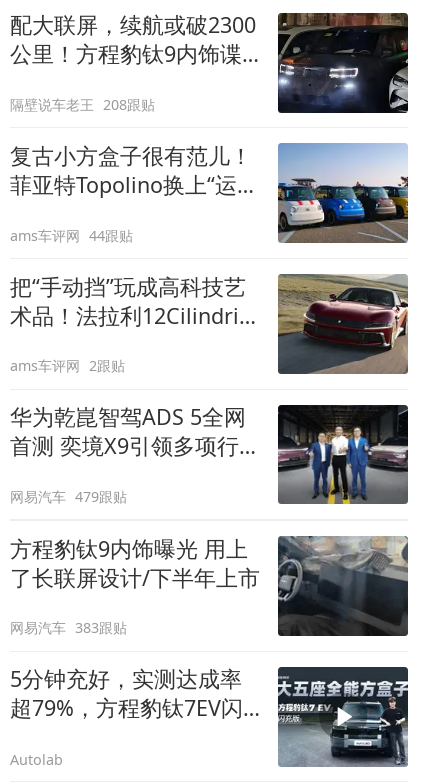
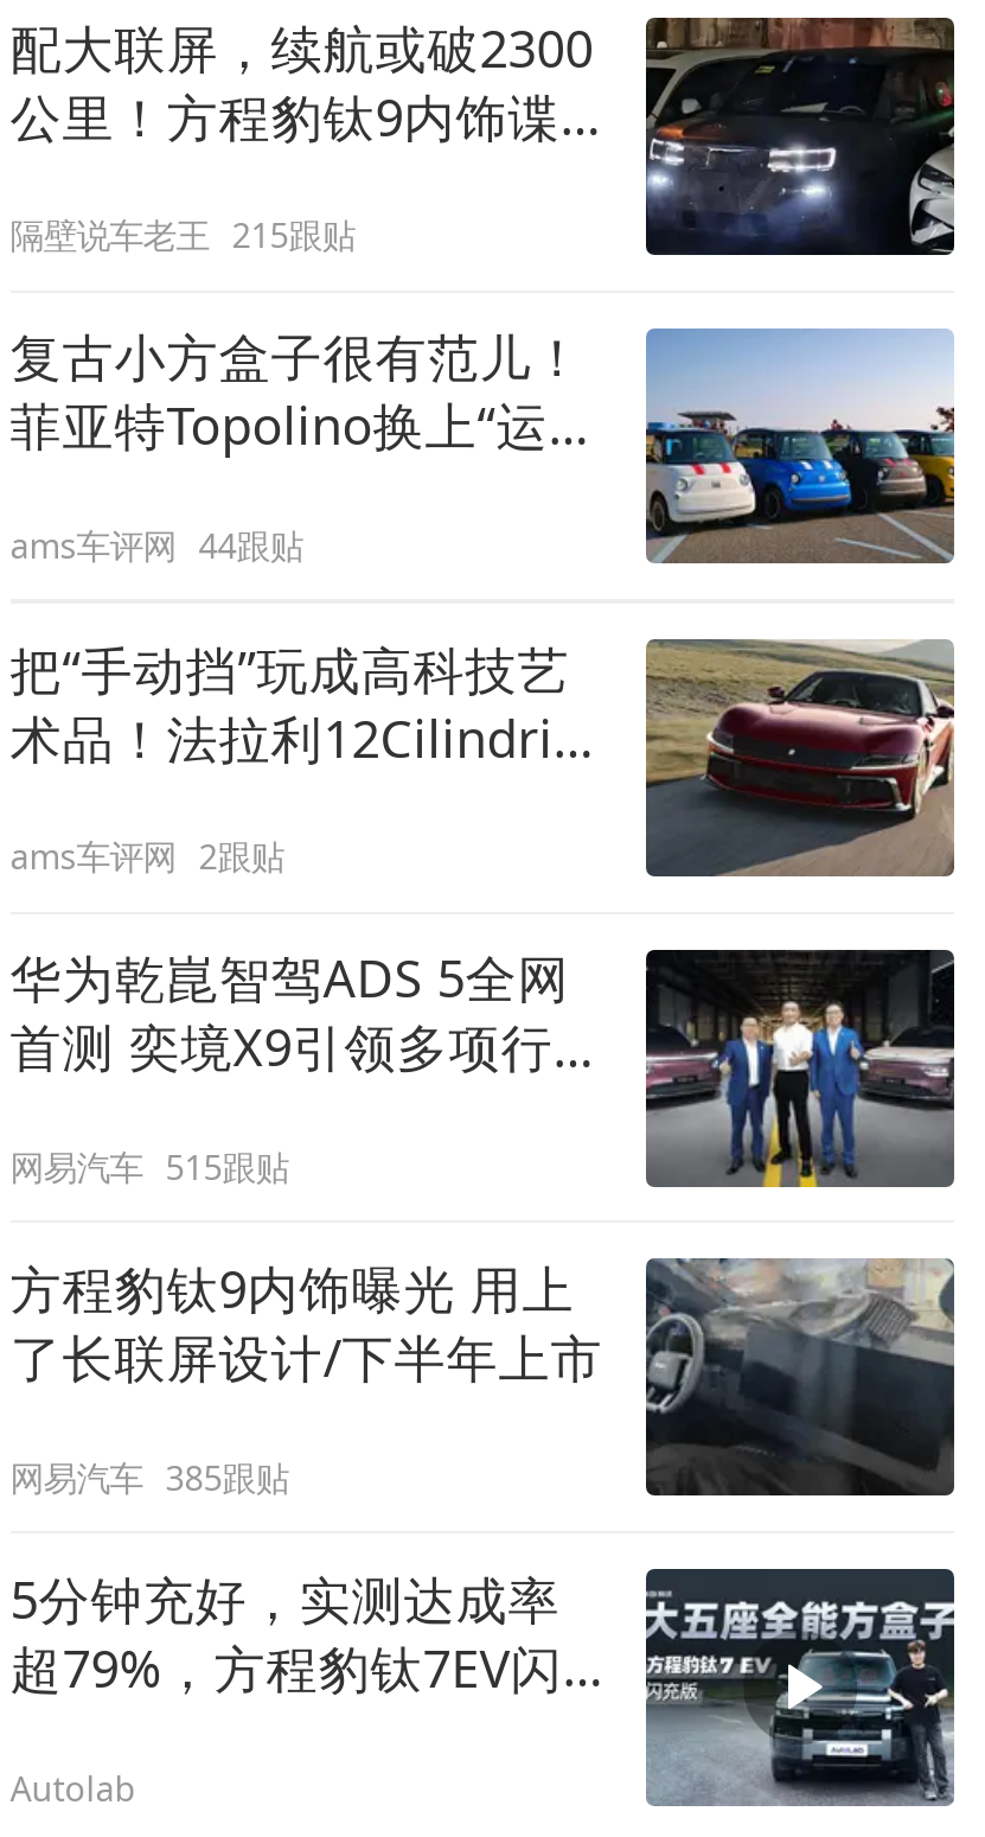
[10,95,155,114] 隔壁说车老王 208跟贴 -> [10,212,355,257] 隔壁说车老王 215跟贴
[10,487,127,506] 网易汽车 479跟贴 -> [10,1144,289,1189] 网易汽车 515跟贴
[10,618,127,637] 网易汽车 383跟贴 -> [10,1453,289,1499] 网易汽车 385跟贴

